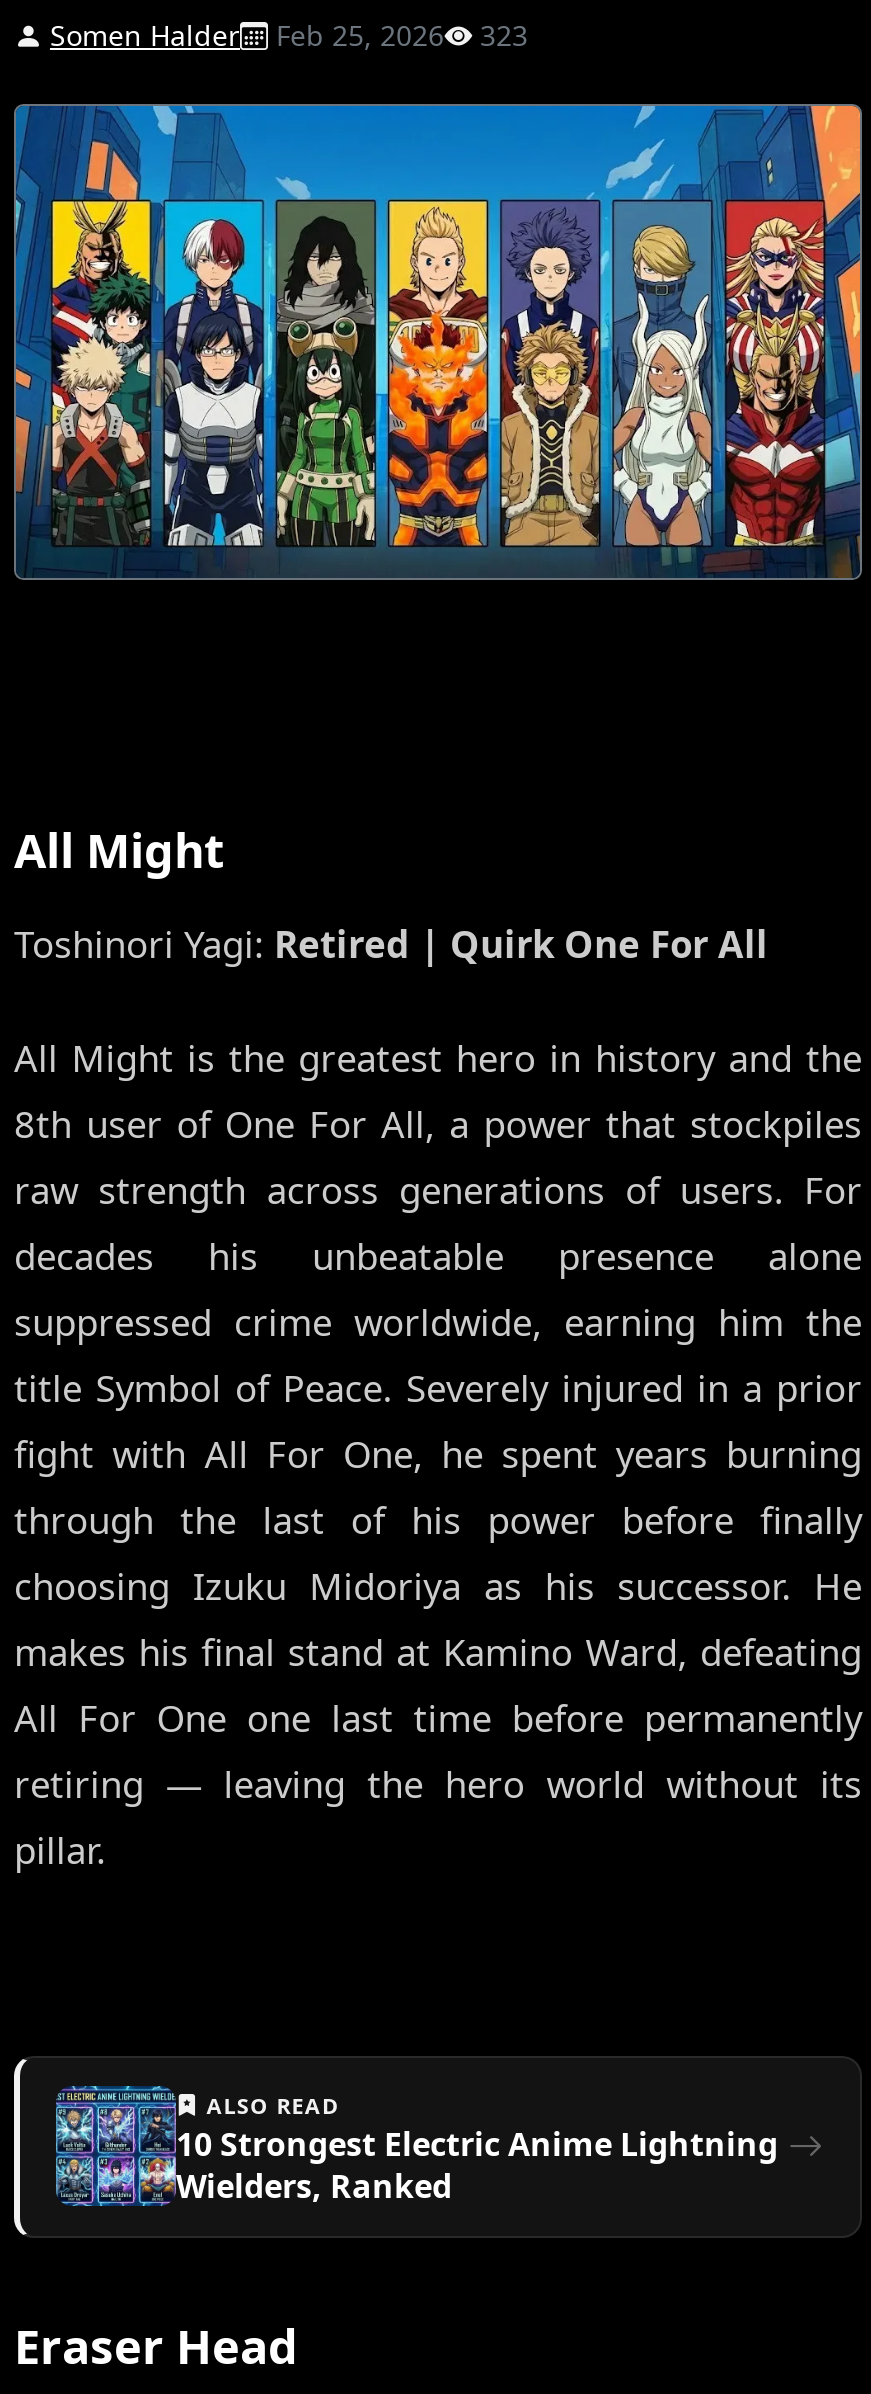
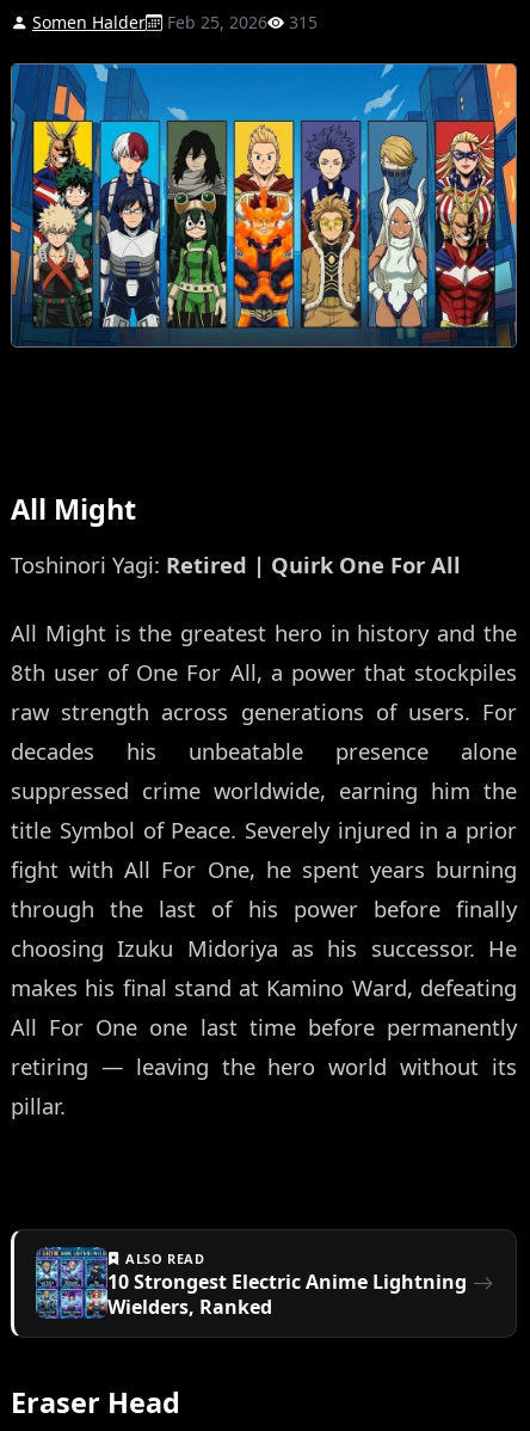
[50,16,528,54] Somen Halder Feb 25, 2026 323 -> [32,11,318,33] Somen Halder Feb 25, 2026 315

